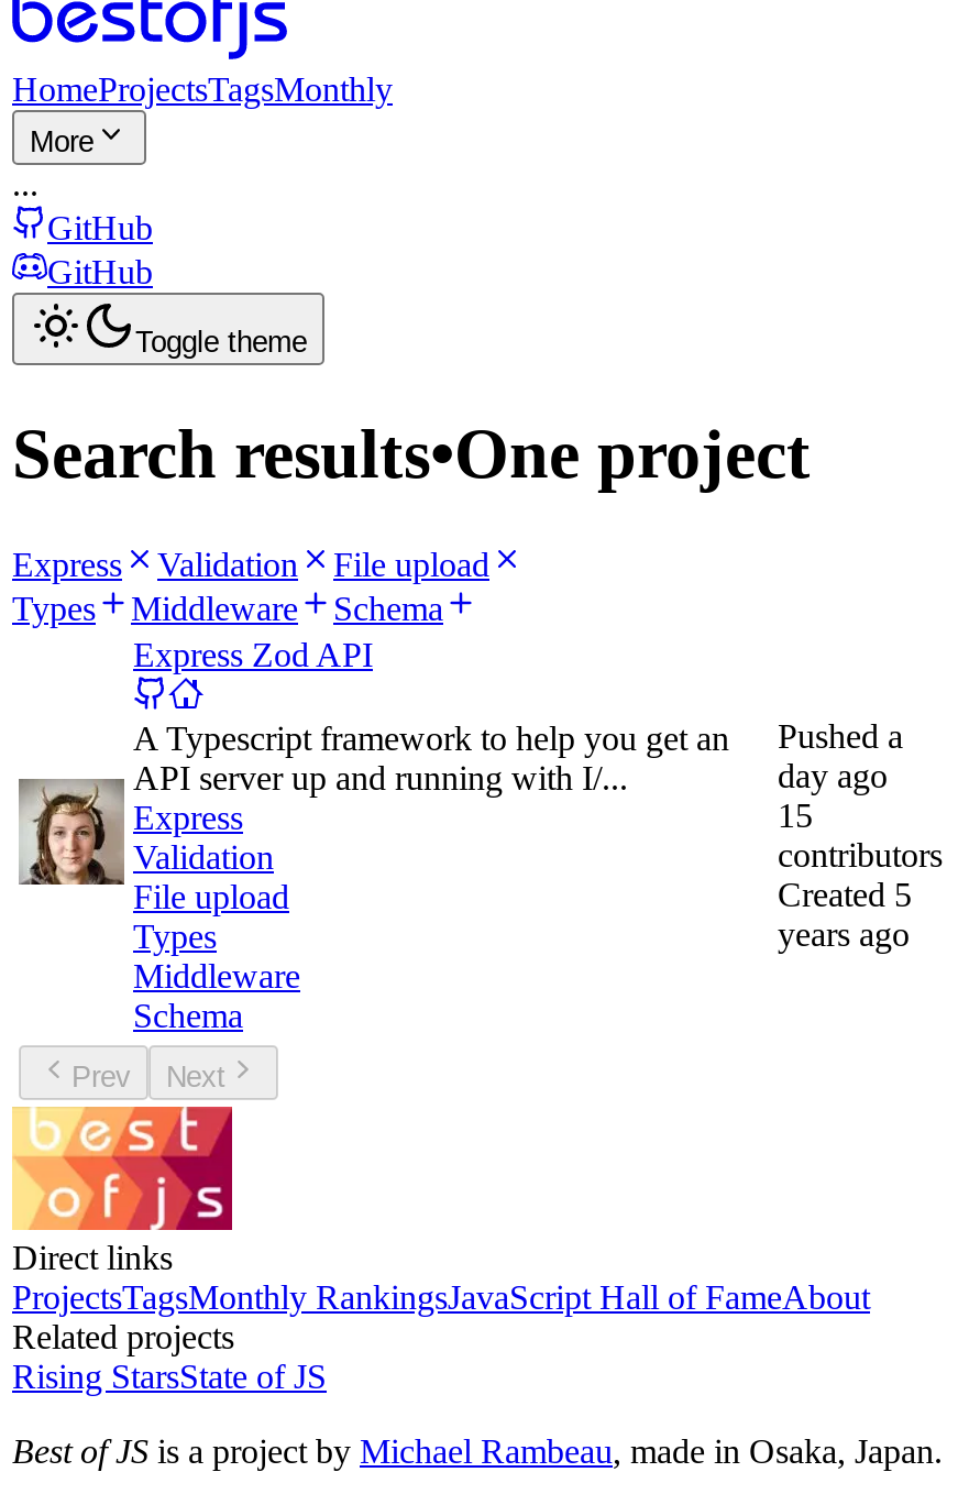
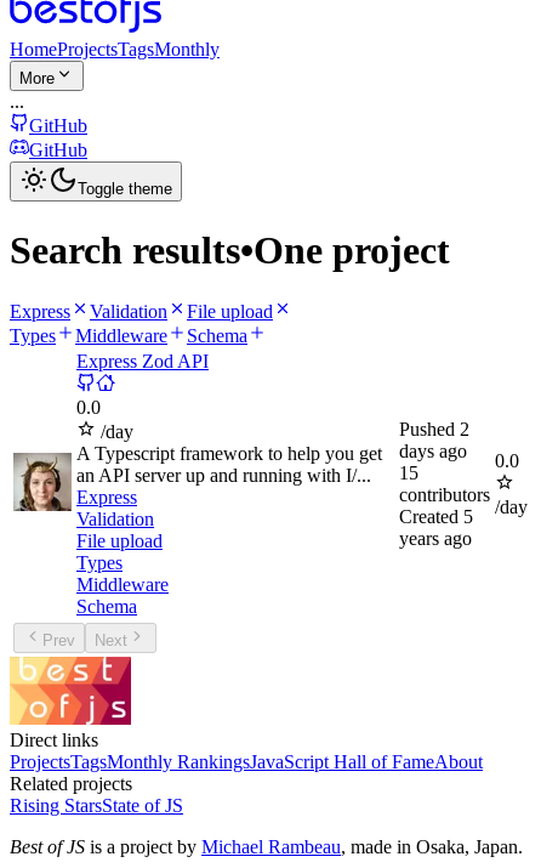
none -> [495,450,528,517] 0.0 | /day
[133,719,729,797] A Typescript framework to help you get an | API server up and running with I/... -> [76,397,382,486] 0.0 | /day | A Typescript framework to help you get | an API server up and running with I/...
[778,717,903,755] Pushed a -> [399,419,469,439] Pushed 2
[778,757,888,794] day ago -> [399,441,467,461] days ago

